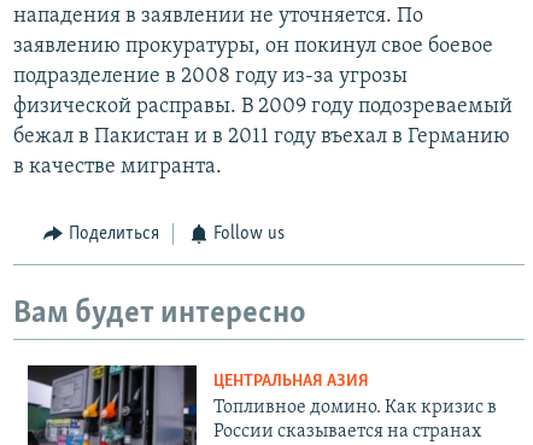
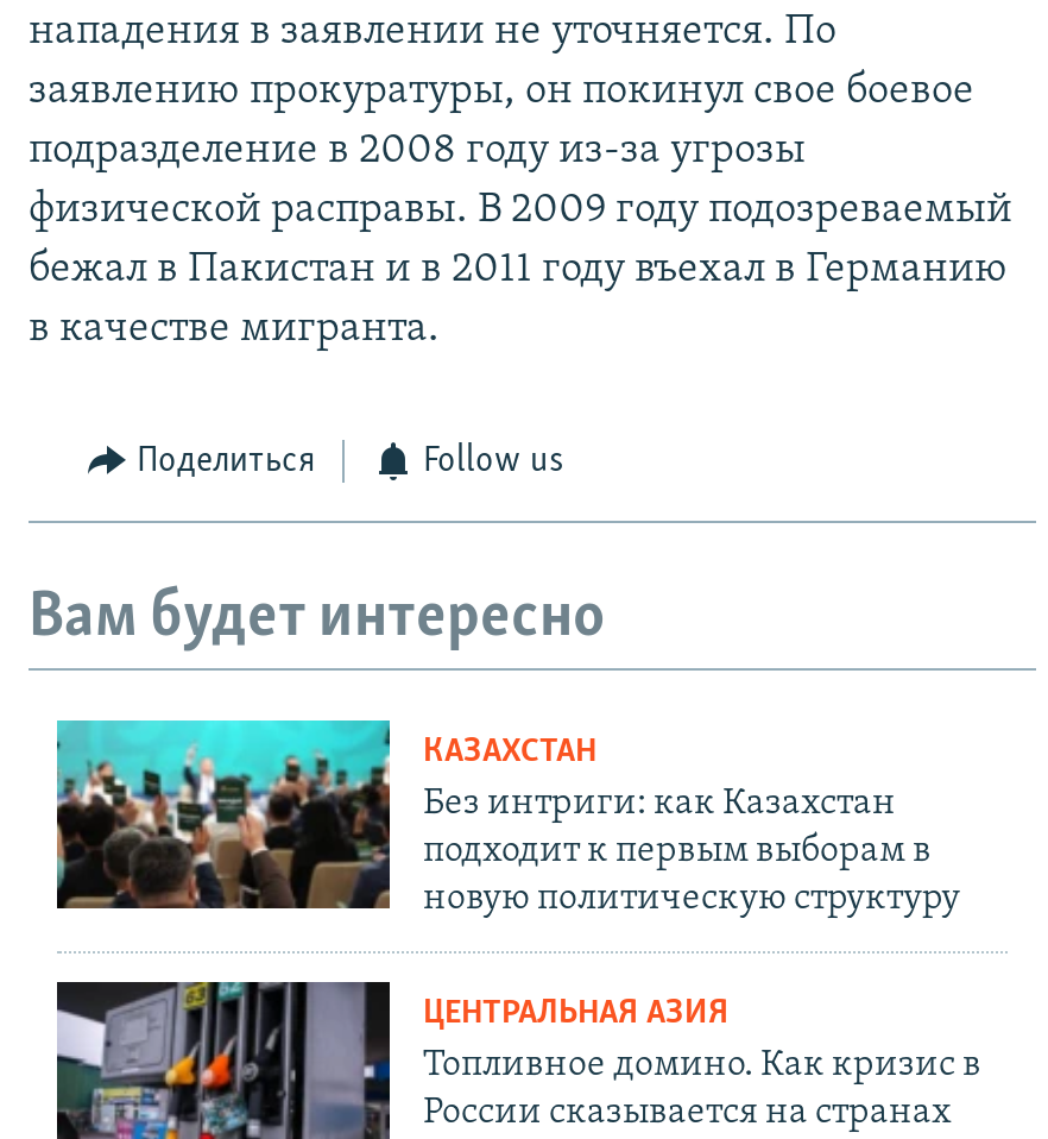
none -> [55,718,960,919] [image] | КАЗАХСТАН | Без интриги: как Казахстан | подходит к первым выборам в | новую политическую структуру

